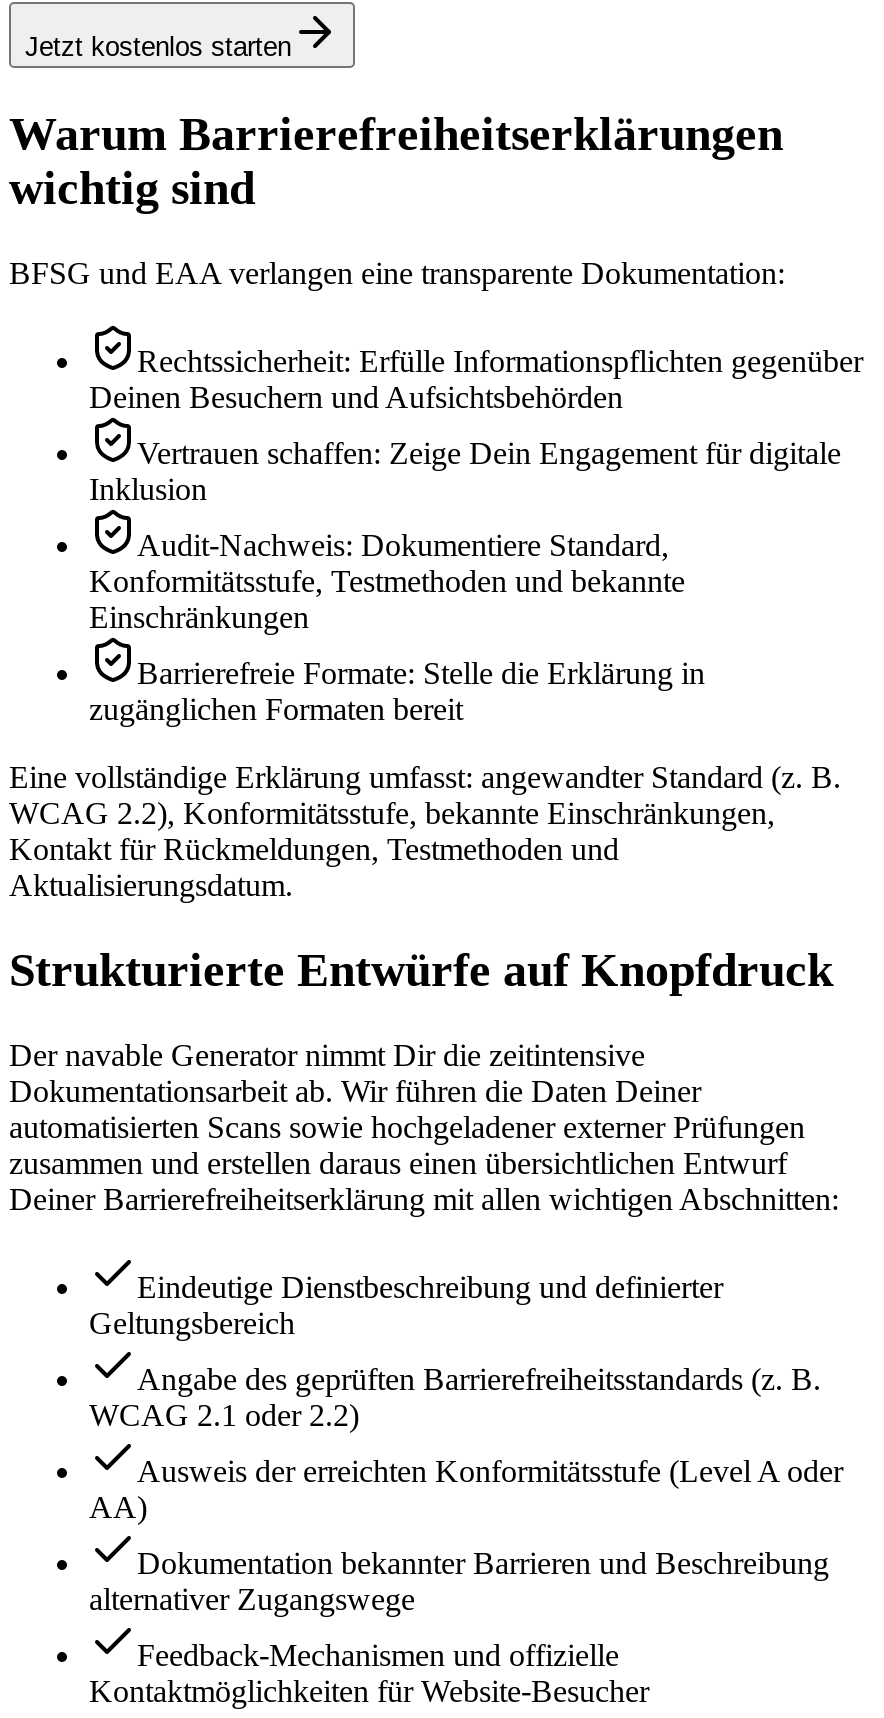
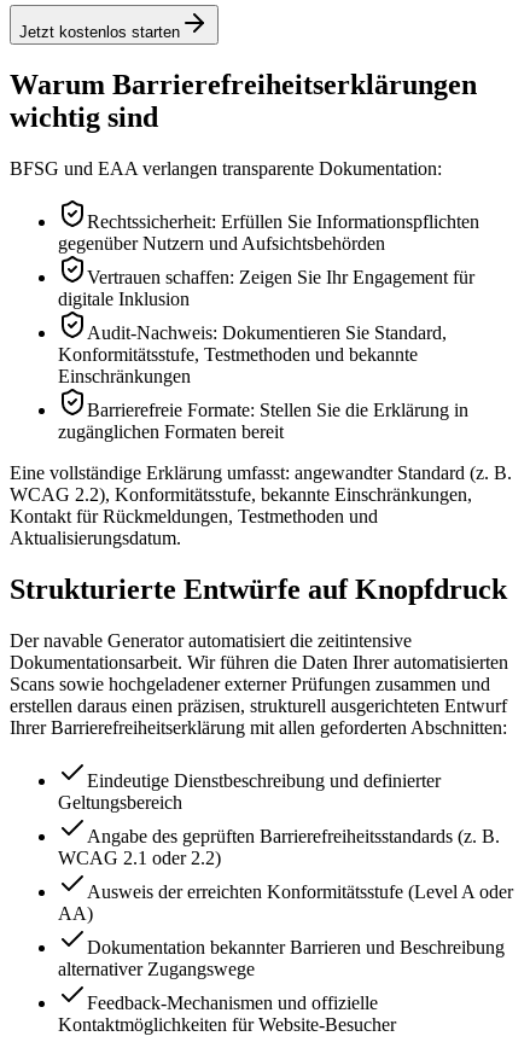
[9,257,785,291] BFSG und EAA verlangen eine transparente Dokumentation: -> [10,159,442,179] BFSG und EAA verlangen transparente Dokumentation:
[89,345,863,415] Rechtssicherheit: Erfülle Informationspflichten gegenüber | Deinen Besuchern und Aufsichtsbehörden -> [58,212,479,254] Rechtssicherheit: Erfüllen Sie Informationspflichten | gegenüber Nutzern und Aufsichtsbehörden
[89,437,841,507] Vertrauen schaffen: Zeige Dein Engagement für digitale | Inklusion -> [58,267,474,309] Vertrauen schaffen: Zeigen Sie Ihr Engagement für | digitale Inklusion
[137,529,669,563] Audit-Nachweis: Dokumentiere Standard, -> [87,323,447,343] Audit-Nachweis: Dokumentieren Sie Standard,
[137,657,705,691] Barrierefreie Formate: Stelle die Erklärung in -> [87,400,468,421] Barrierefreie Formate: Stellen Sie die Erklärung in
[9,1038,839,1216] Der navable Generator nimmt Dir die zeitintensive | Dokumentationsarbeit ab. Wir führen die Daten Deiner | automatisierten Scans sowie hochgeladener externer Prüfungen | zusammen und erstellen daraus einen übersichtlichen Entwurf | Deiner Barrierefreiheitserklärung mit allen wichtigen Abschnitten: -> [10,630,508,738] Der navable Generator automatisiert die zeitintensive | Dokumentationsarbeit. Wir führen die Daten Ihrer automatisierten | Scans sowie hochgeladener externer Prüfungen zusammen und | erstellen daraus einen präzisen, strukturell ausgerichteten Entwurf | Ihrer Barrierefreiheitserklärung mit allen geforderten Abschnitten:

